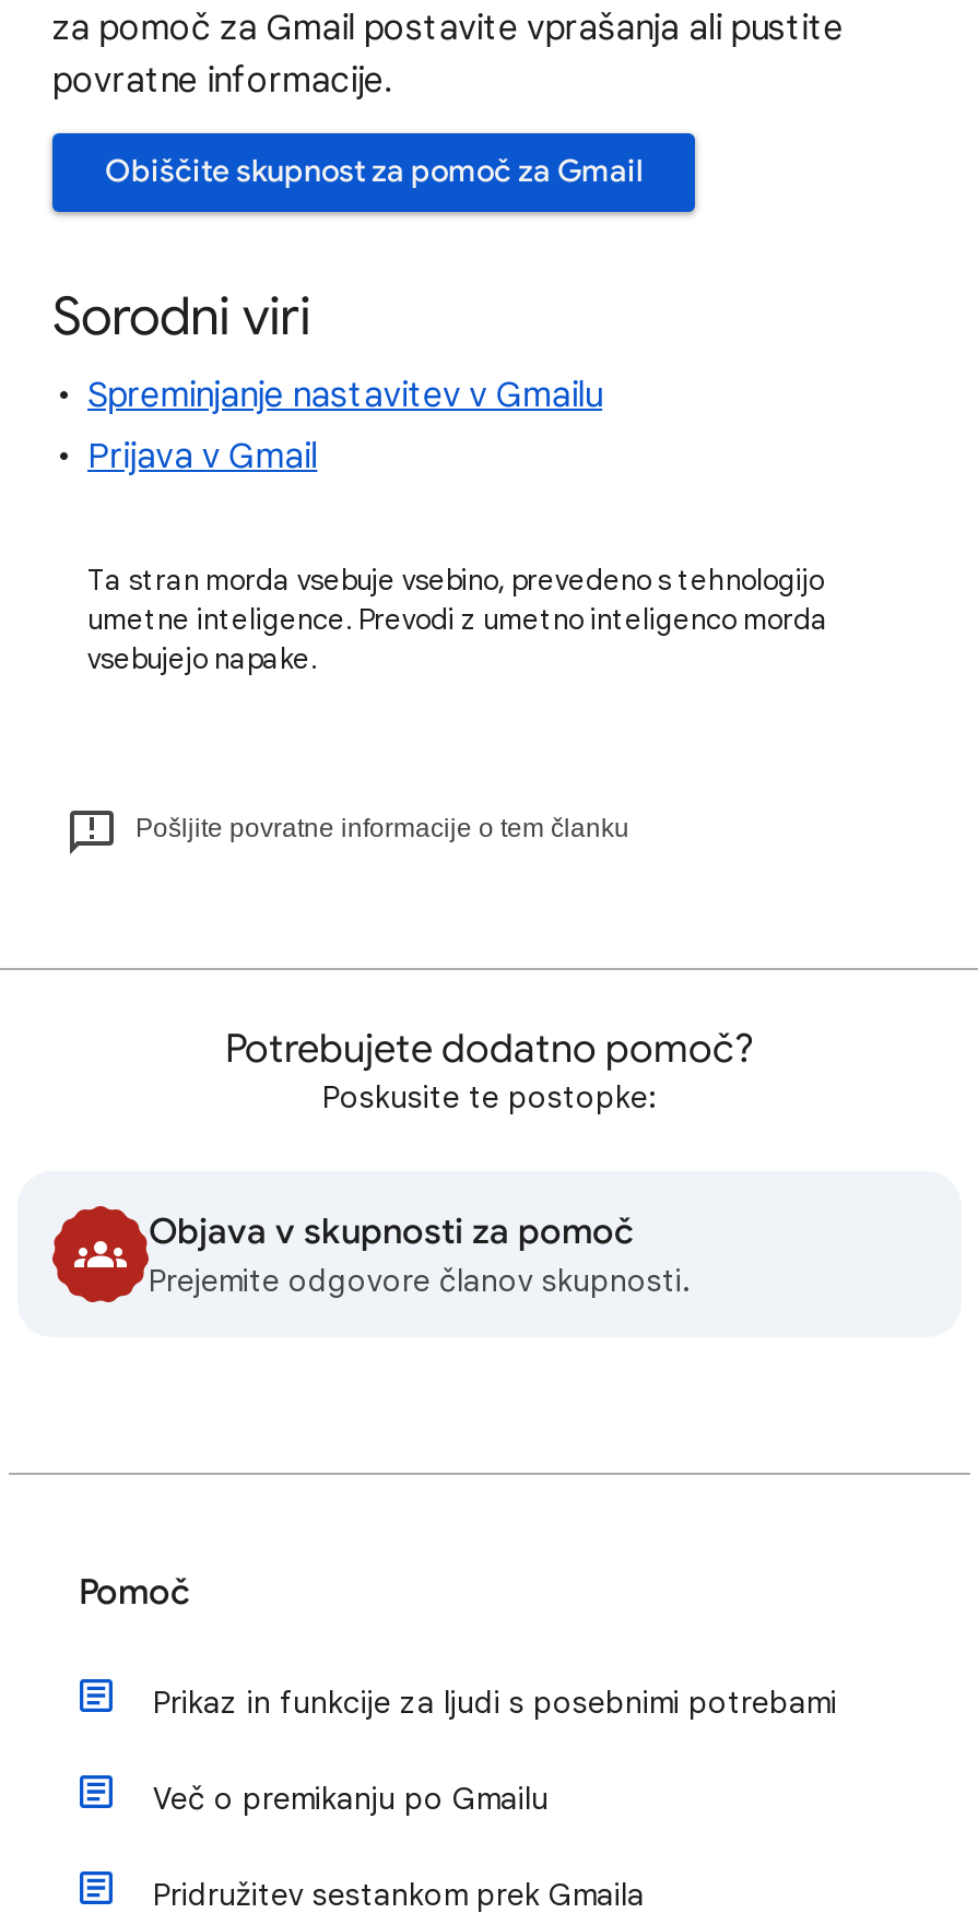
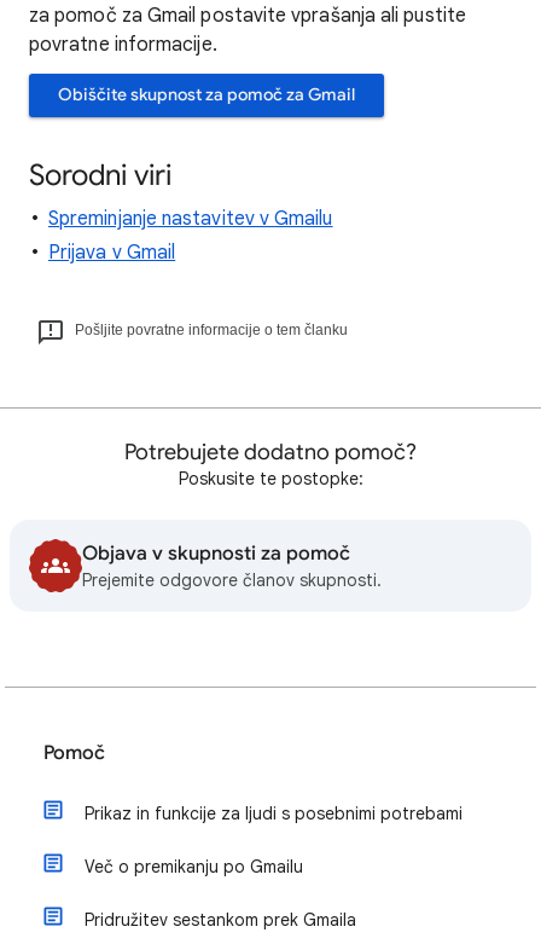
[87,562,828,677] Ta stran morda vsebuje vsebino, prevedeno s tehnologijo | umetne inteligence. Prevodi z umetno inteligenco morda | vsebujejo napake. -> none

